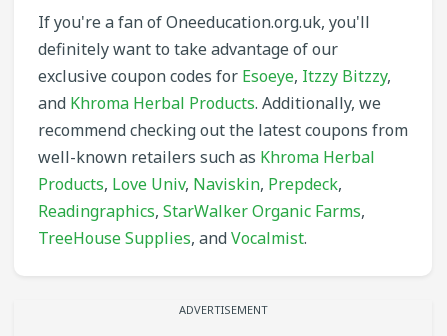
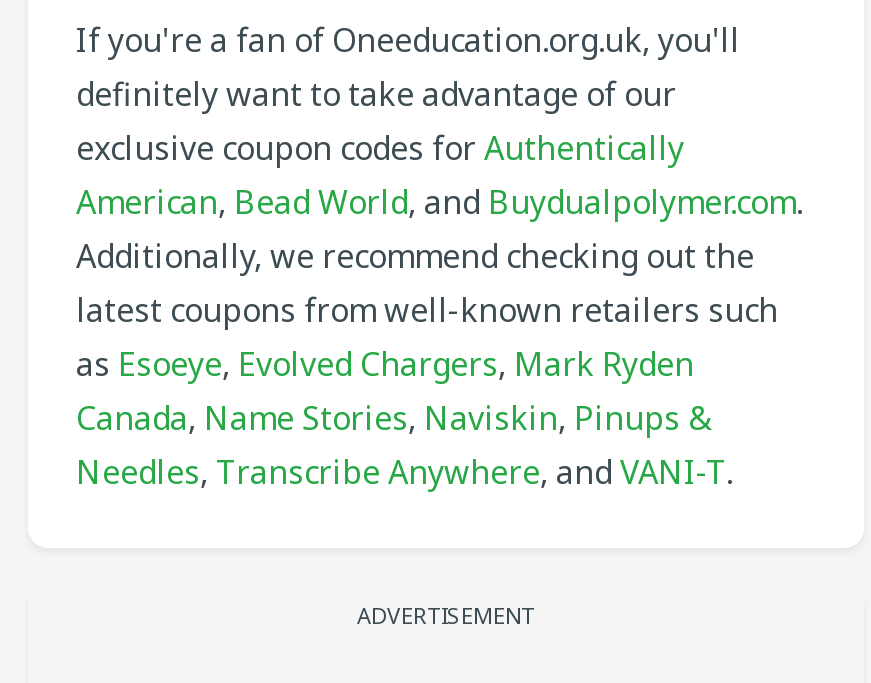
[38,65,408,249] exclusive coupon codes for Esoeye, Itzzy Bitzzy, | and Khroma Herbal Products. Additionally, we | recommend checking out the latest coupons from | well-known retailers such as Khroma Herbal | Products, Love Univ, Naviskin, Prepdeck, | Readingraphics, StarWalker Organic Farms, | TreeHouse Supplies, and Vocalmist. -> [76,126,802,494] exclusive coupon codes for Authentically | American, Bead World, and Buydualpolymer.com. | Additionally, we recommend checking out the | latest coupons from well-known retailers such | as Esoeye, Evolved Chargers, Mark Ryden | Canada, Name Stories, Naviskin, Pinups & | Needles, Transcribe Anywhere, and VANI-T.

